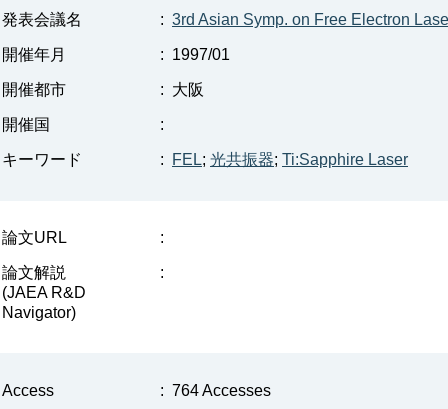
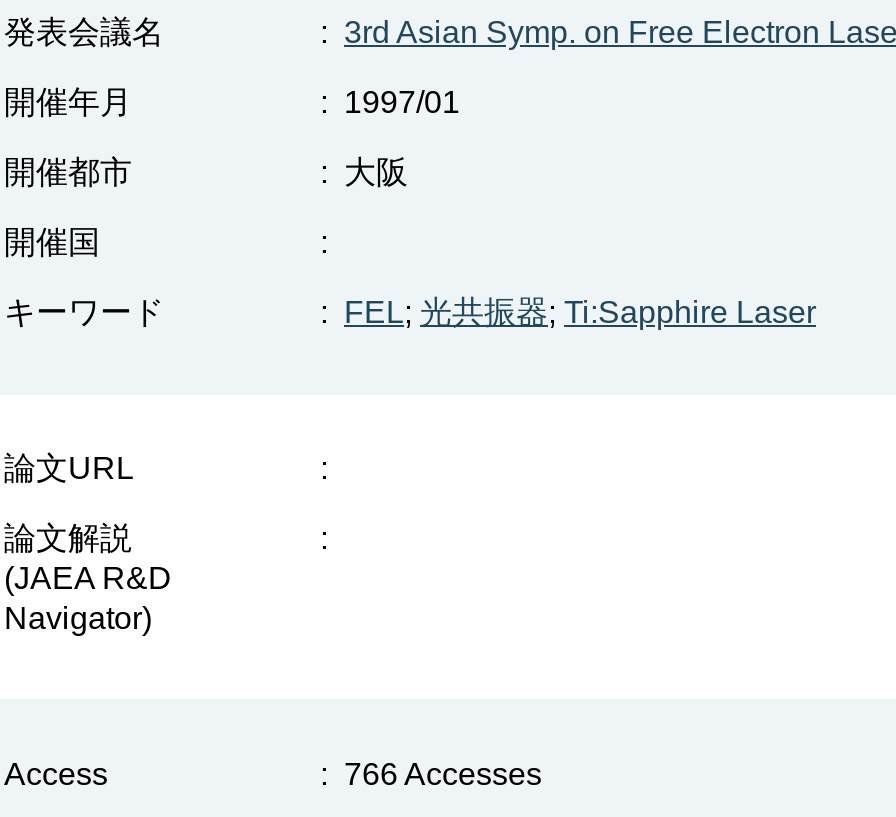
[160,382,271,399] : 764 Accesses -> [320,756,542,790] : 766 Accesses

